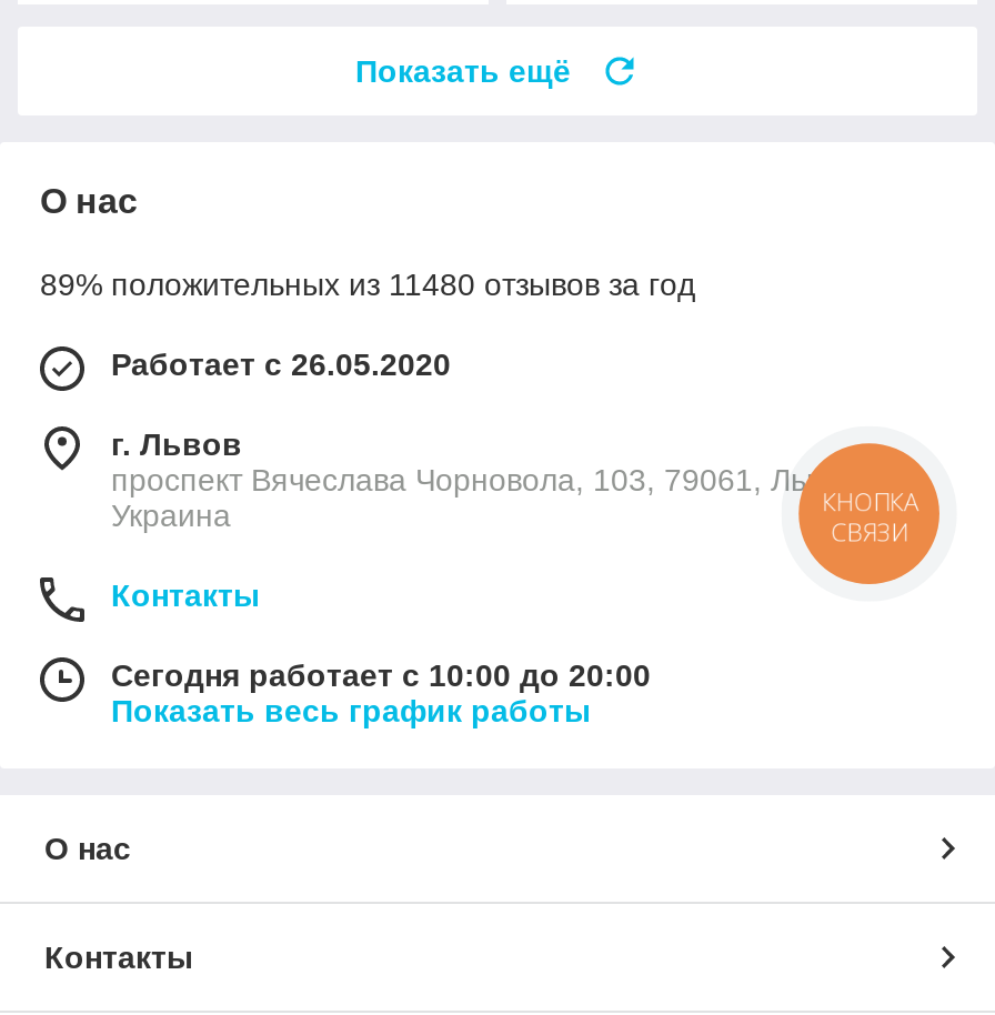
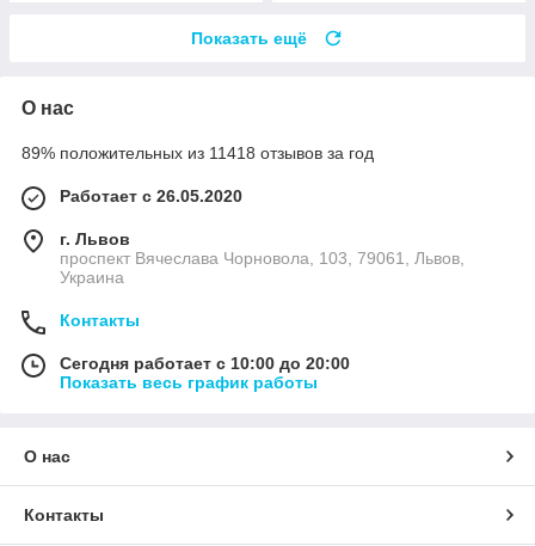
[40,268,695,303] 89% положительных из 11480 отзывов за год -> [21,144,374,163] 89% положительных из 11418 отзывов за год
[795,440,944,589] [image] -> none

